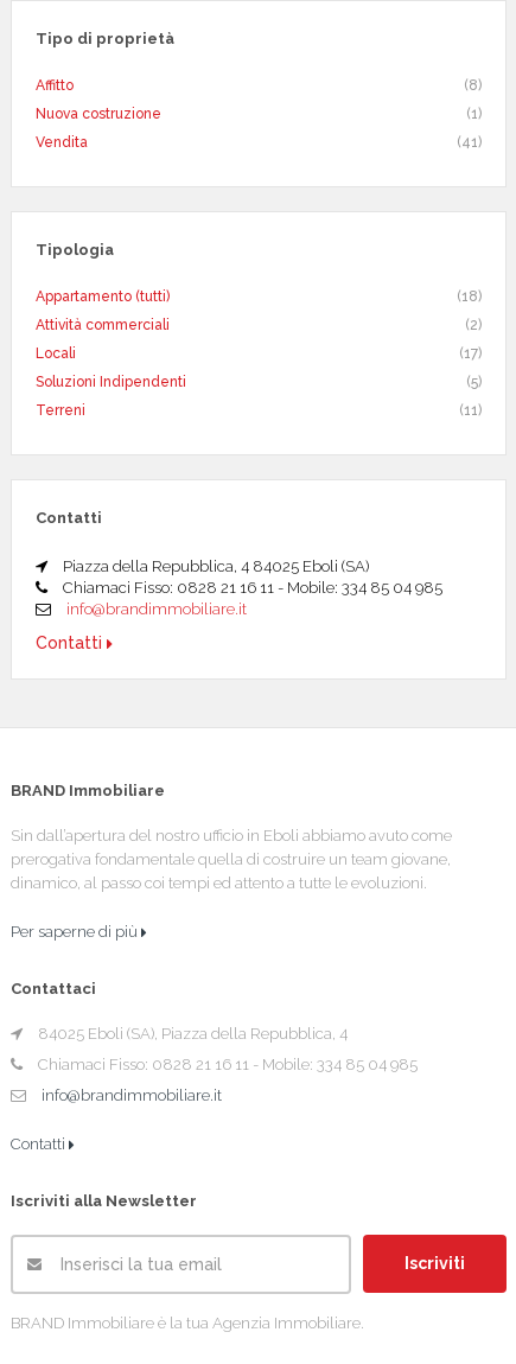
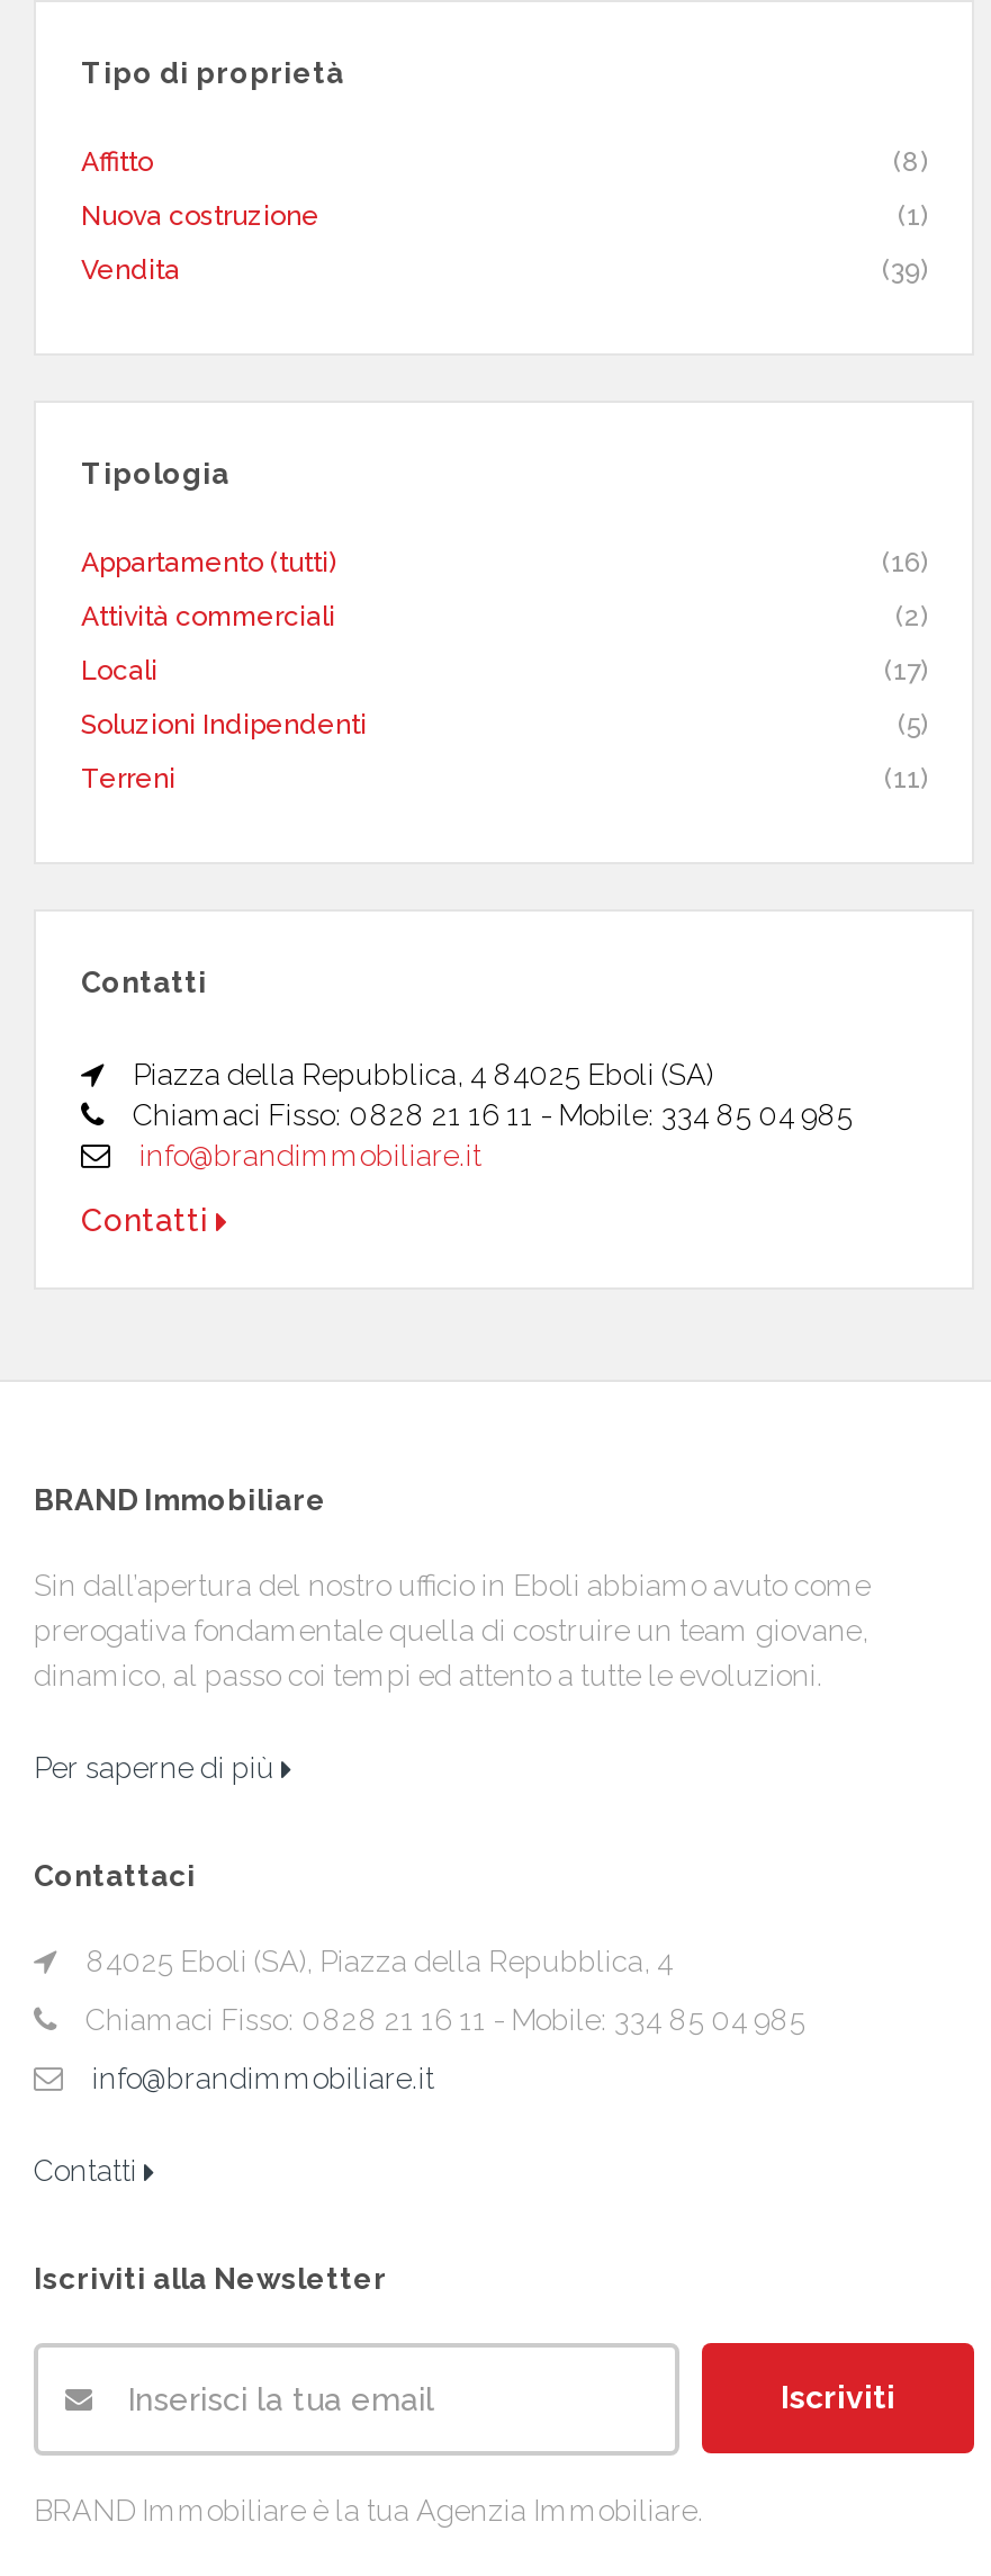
[457,134,482,150] (41) -> [882,253,927,285] (39)
[457,288,482,304] (18) -> [882,546,927,578] (16)

